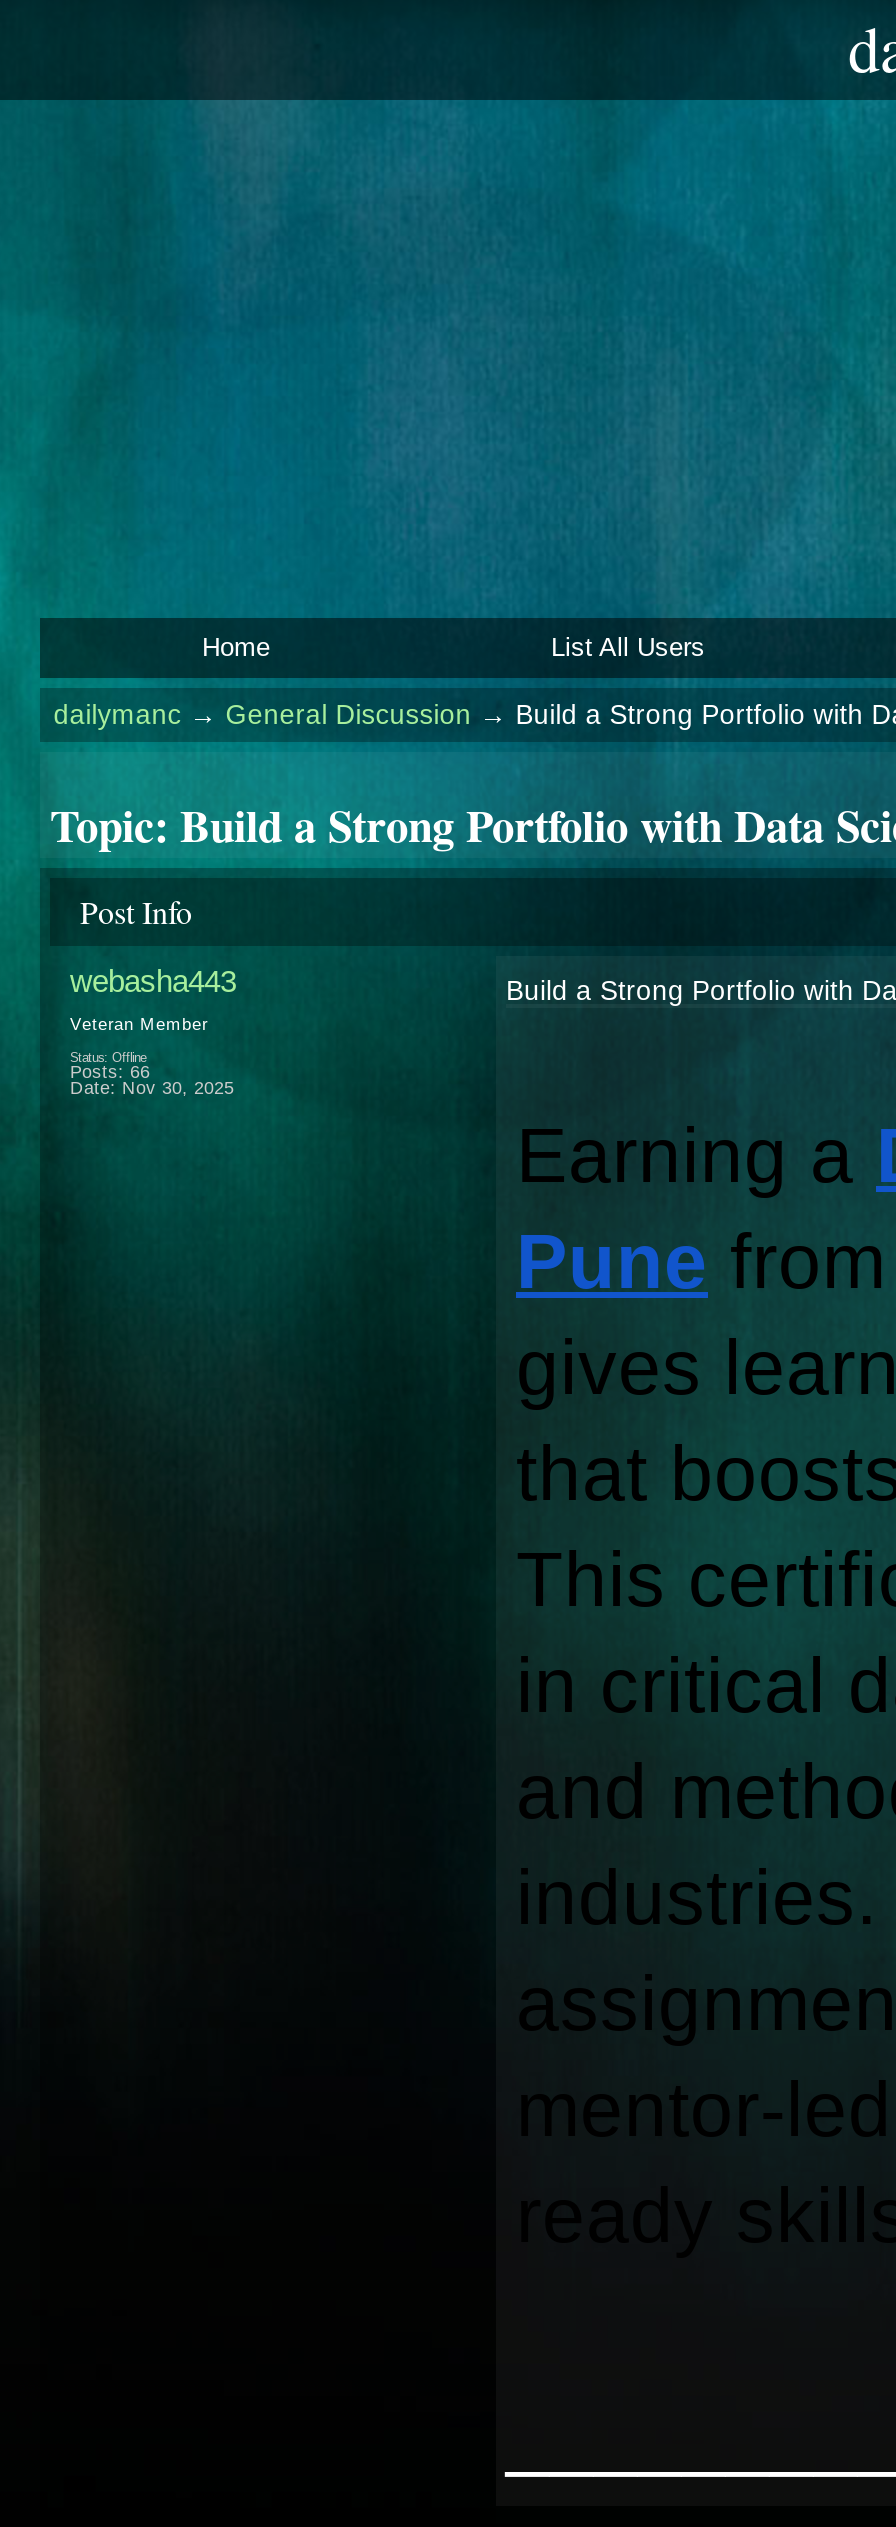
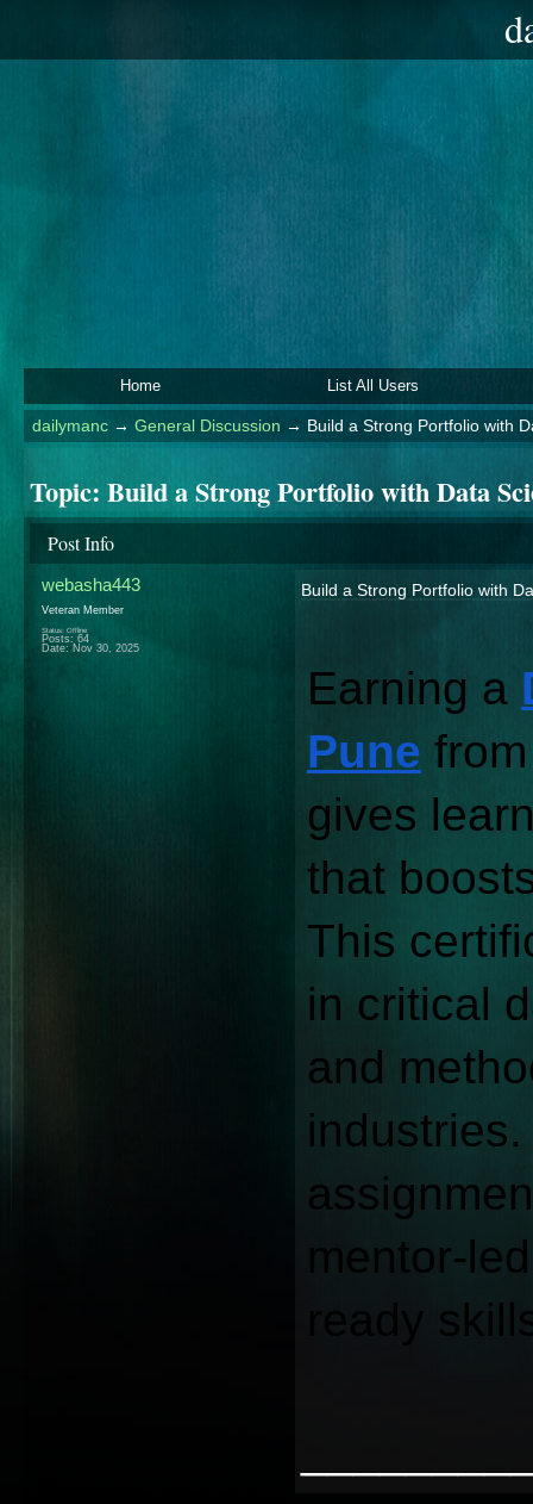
[70,1061,150,1081] Posts: 66 -> [42,632,89,644] Posts: 64

